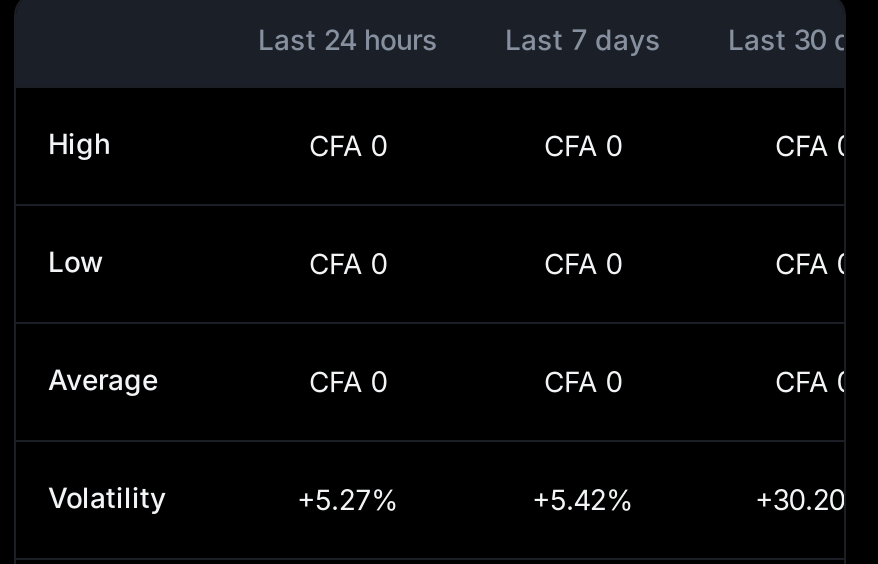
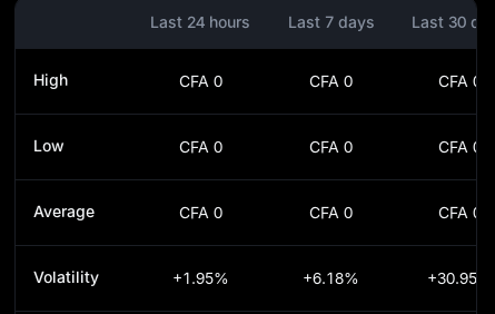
[297,483,399,517] +5.27% -> [172,269,229,288] +1.95%
[532,483,634,517] +5.42% -> [303,269,359,288] +6.18%
[755,483,873,517] +30.20% -> [427,269,492,288] +30.95%

